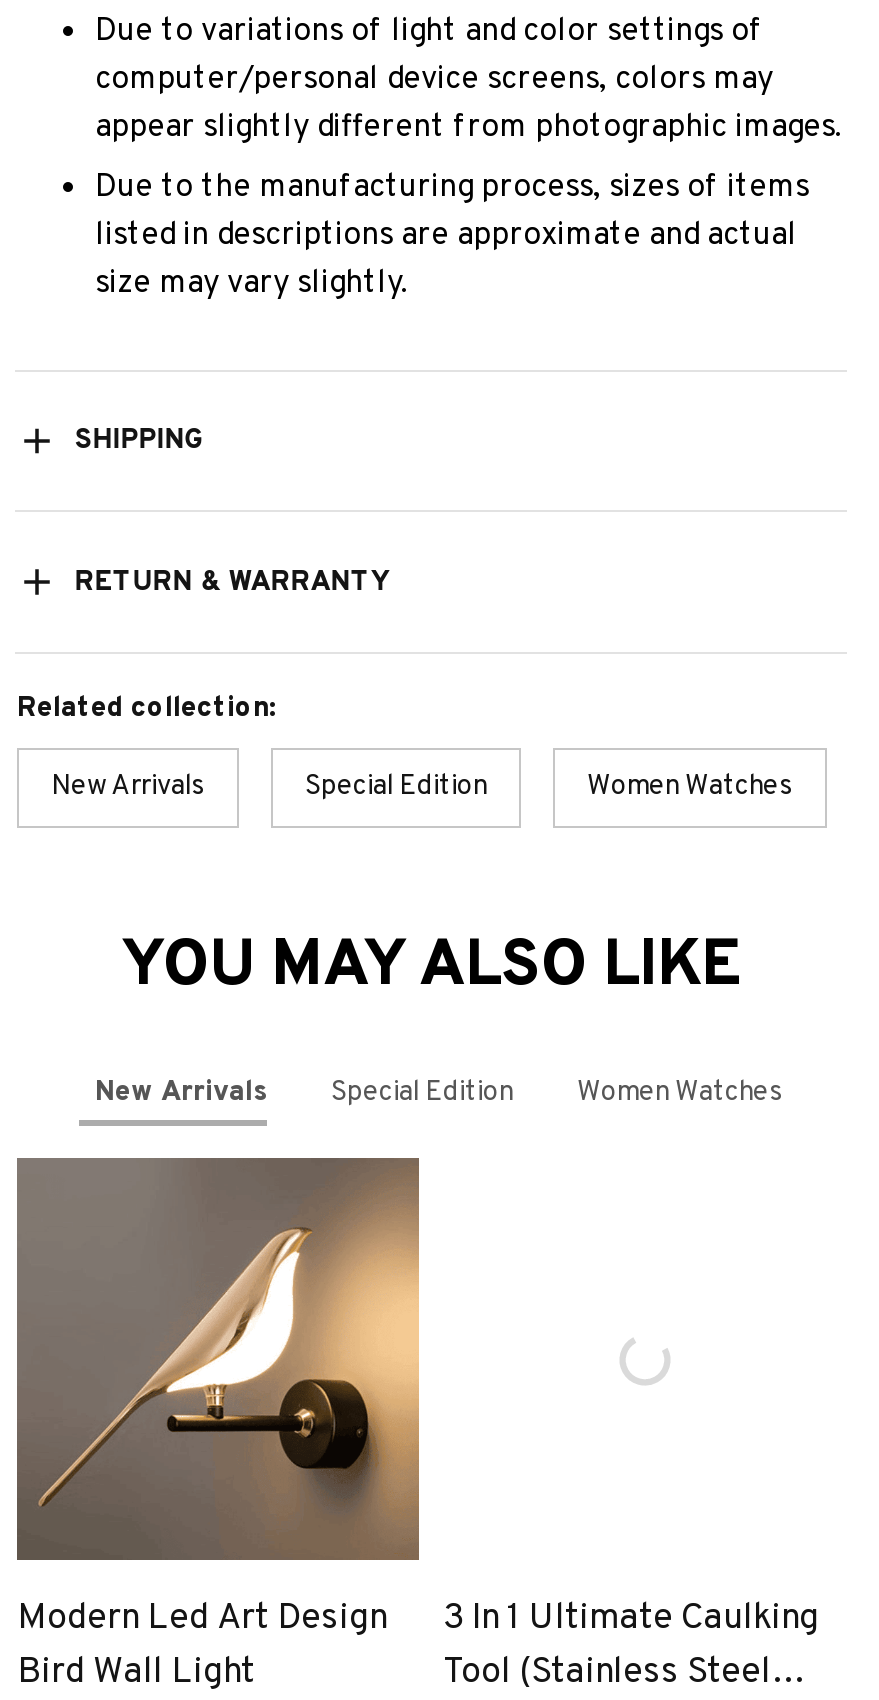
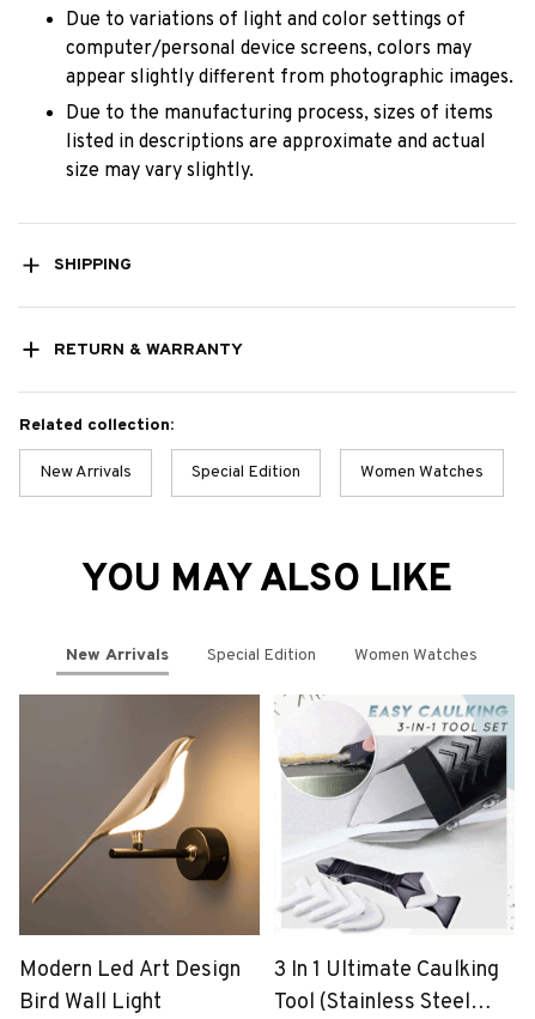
none -> [274,693,515,933] [image]

